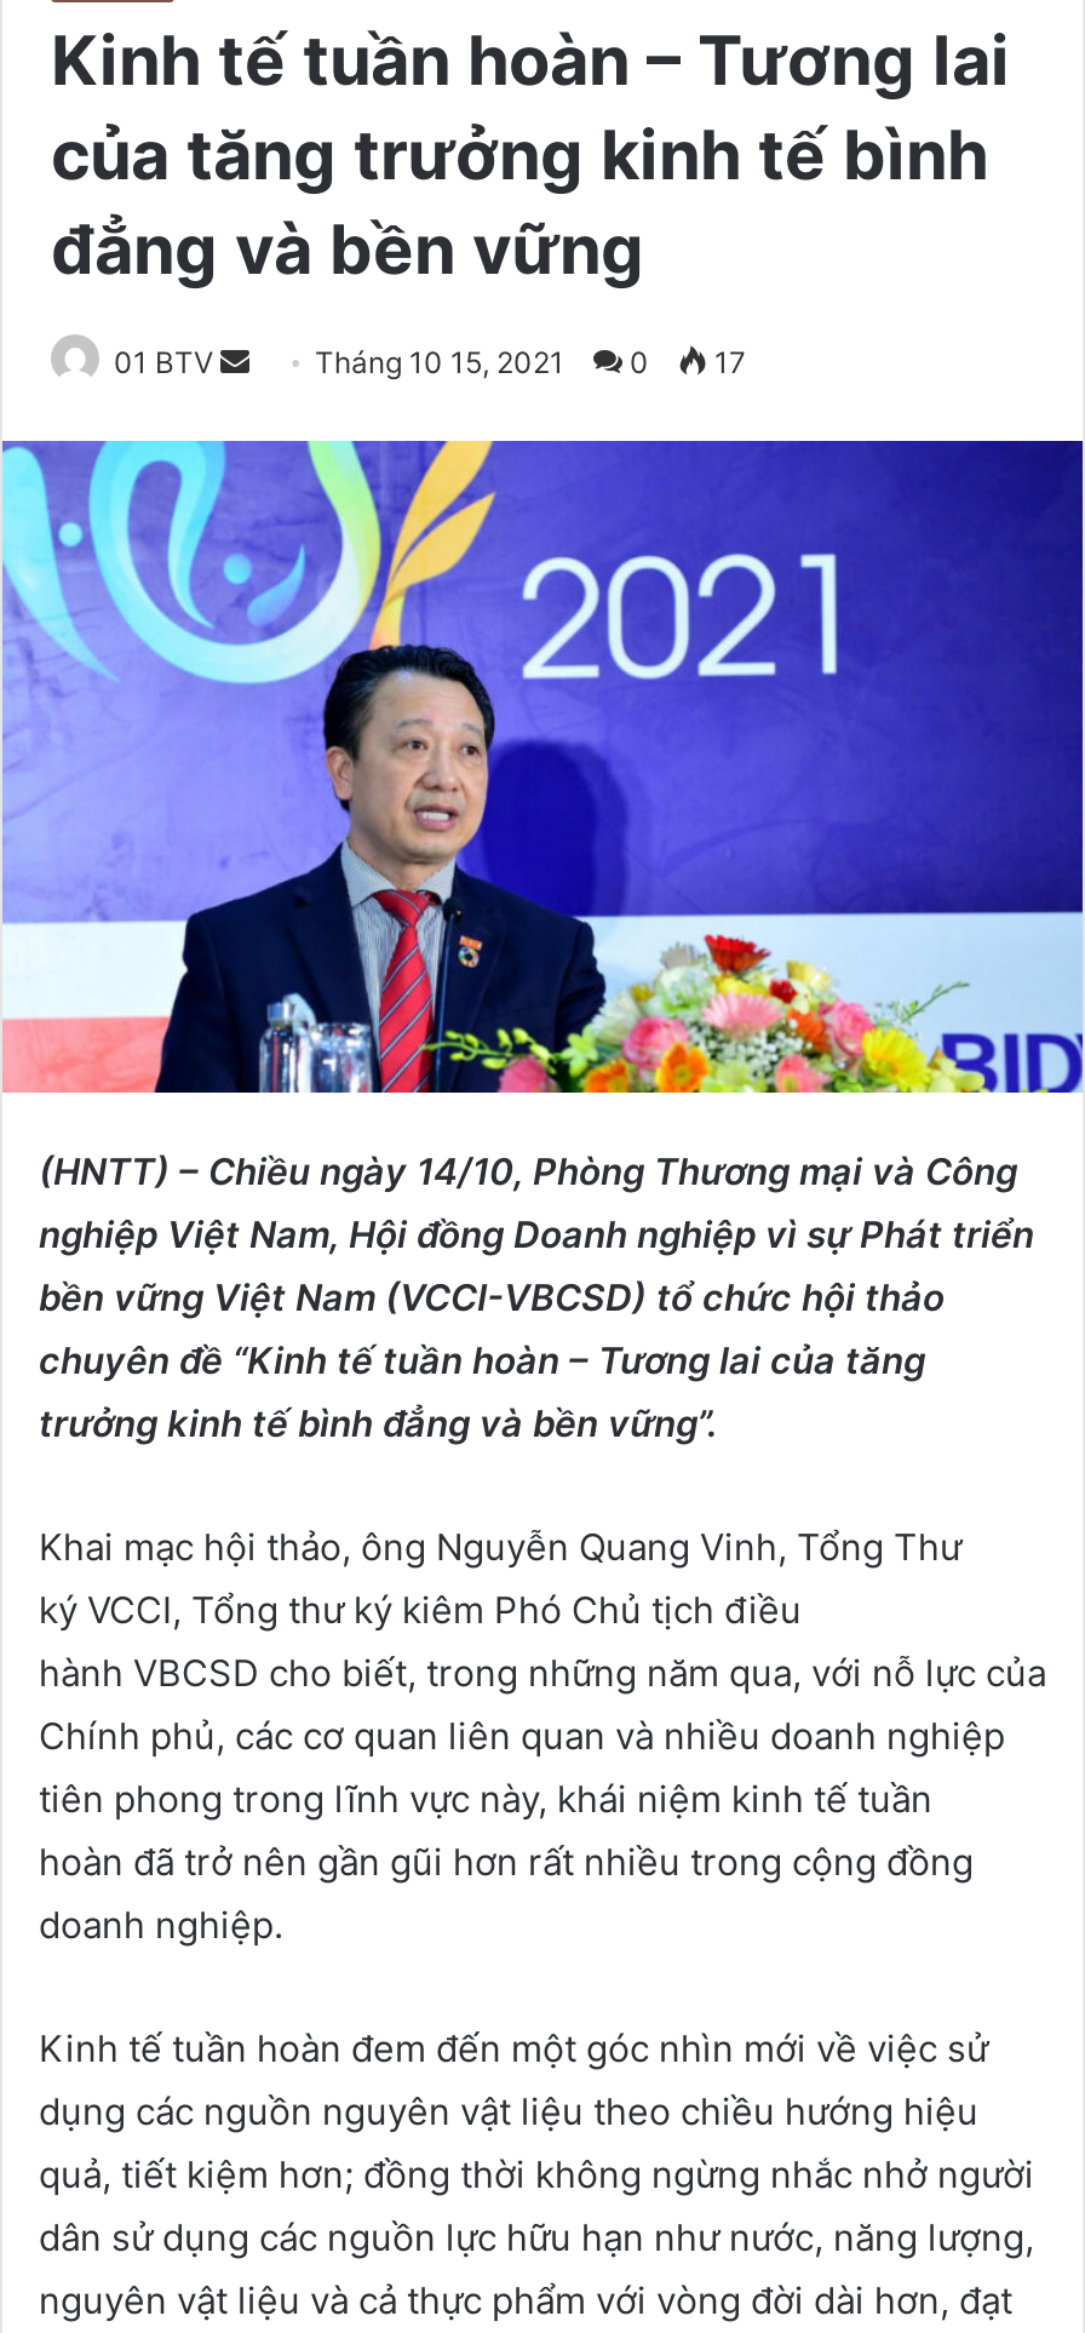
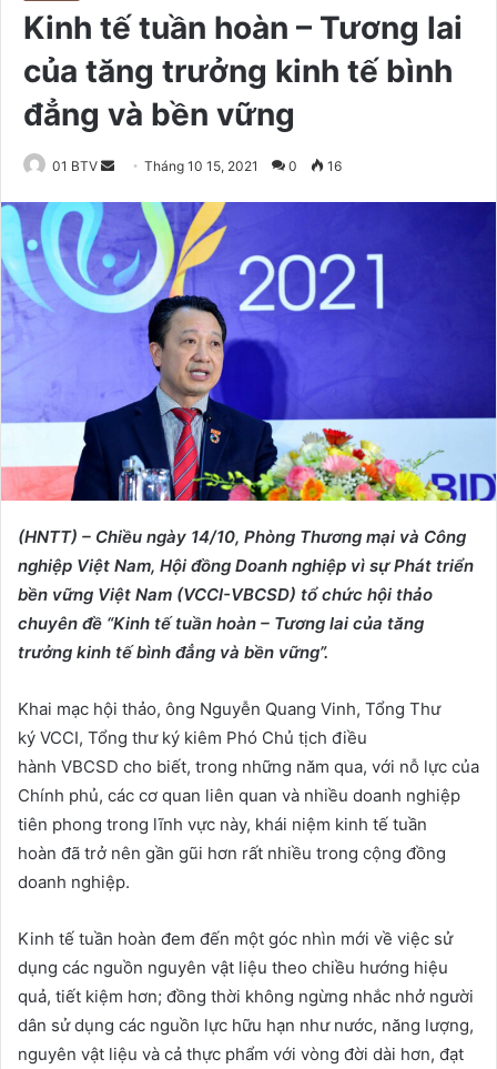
[707,344,746,380] 17 -> [324,157,342,174] 16

